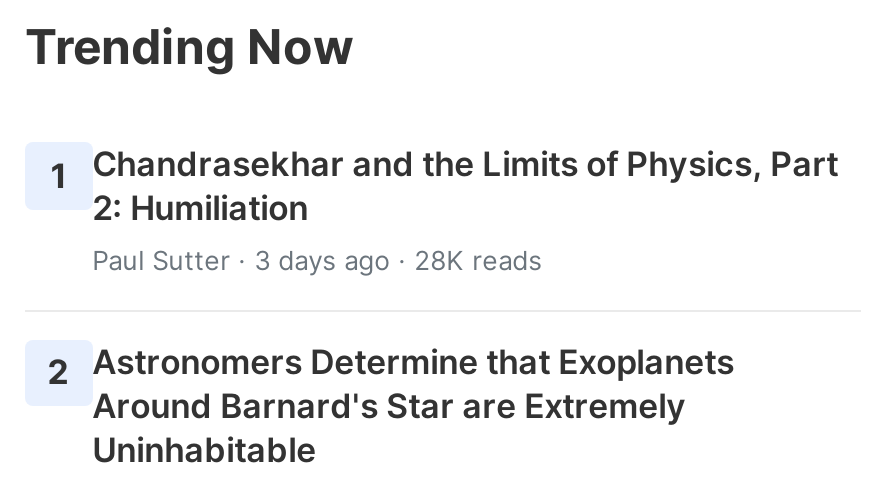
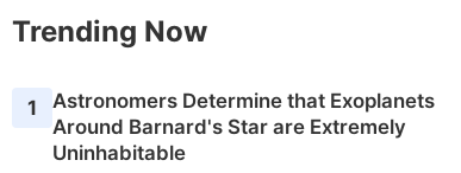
[48,145,838,393] Chandrasekhar and the Limits of Physics, Part | 2: Humiliation | Paul Sutter · 3 days ago · 28K reads | 2 Astronomers Determine that Exoplanets -> [52,89,434,113] Astronomers Determine that Exoplanets

